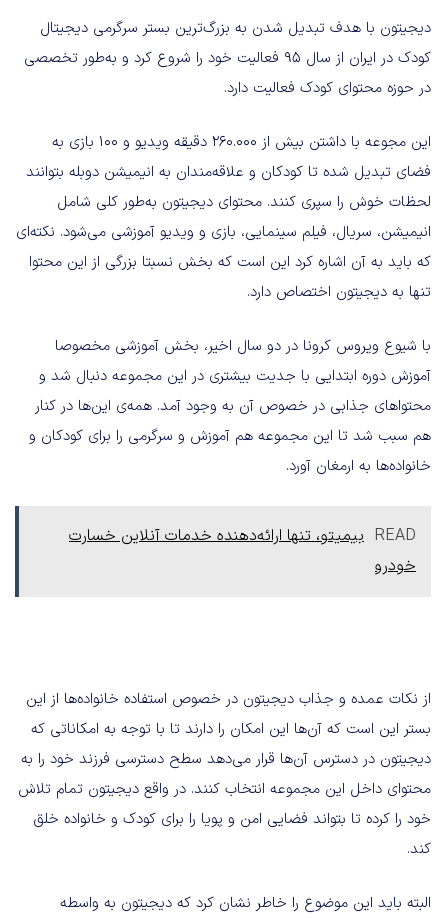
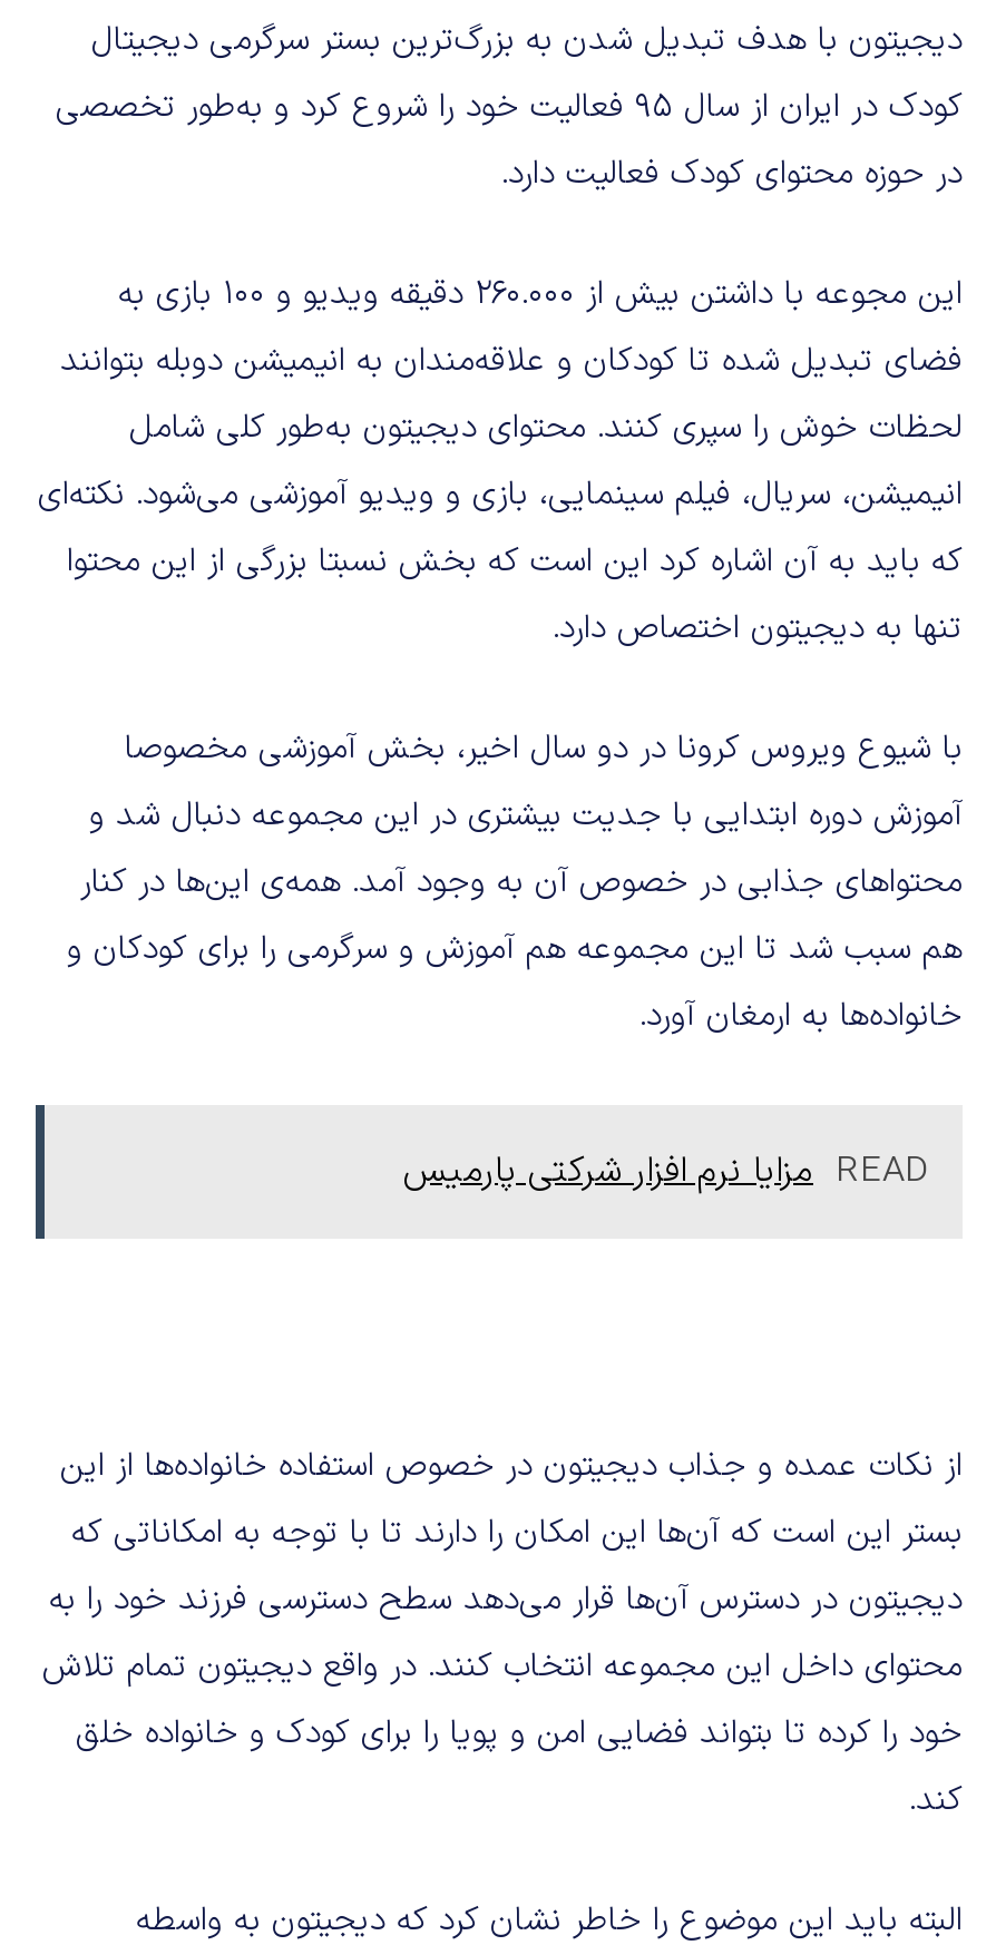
[69,524,416,578] READ بیمیتو، تنها ارائه‌دهنده خدمات آنلاین خسارت | خودرو -> [403,1145,929,1199] READ مزایا نرم افزار شرکتی پارمیس

